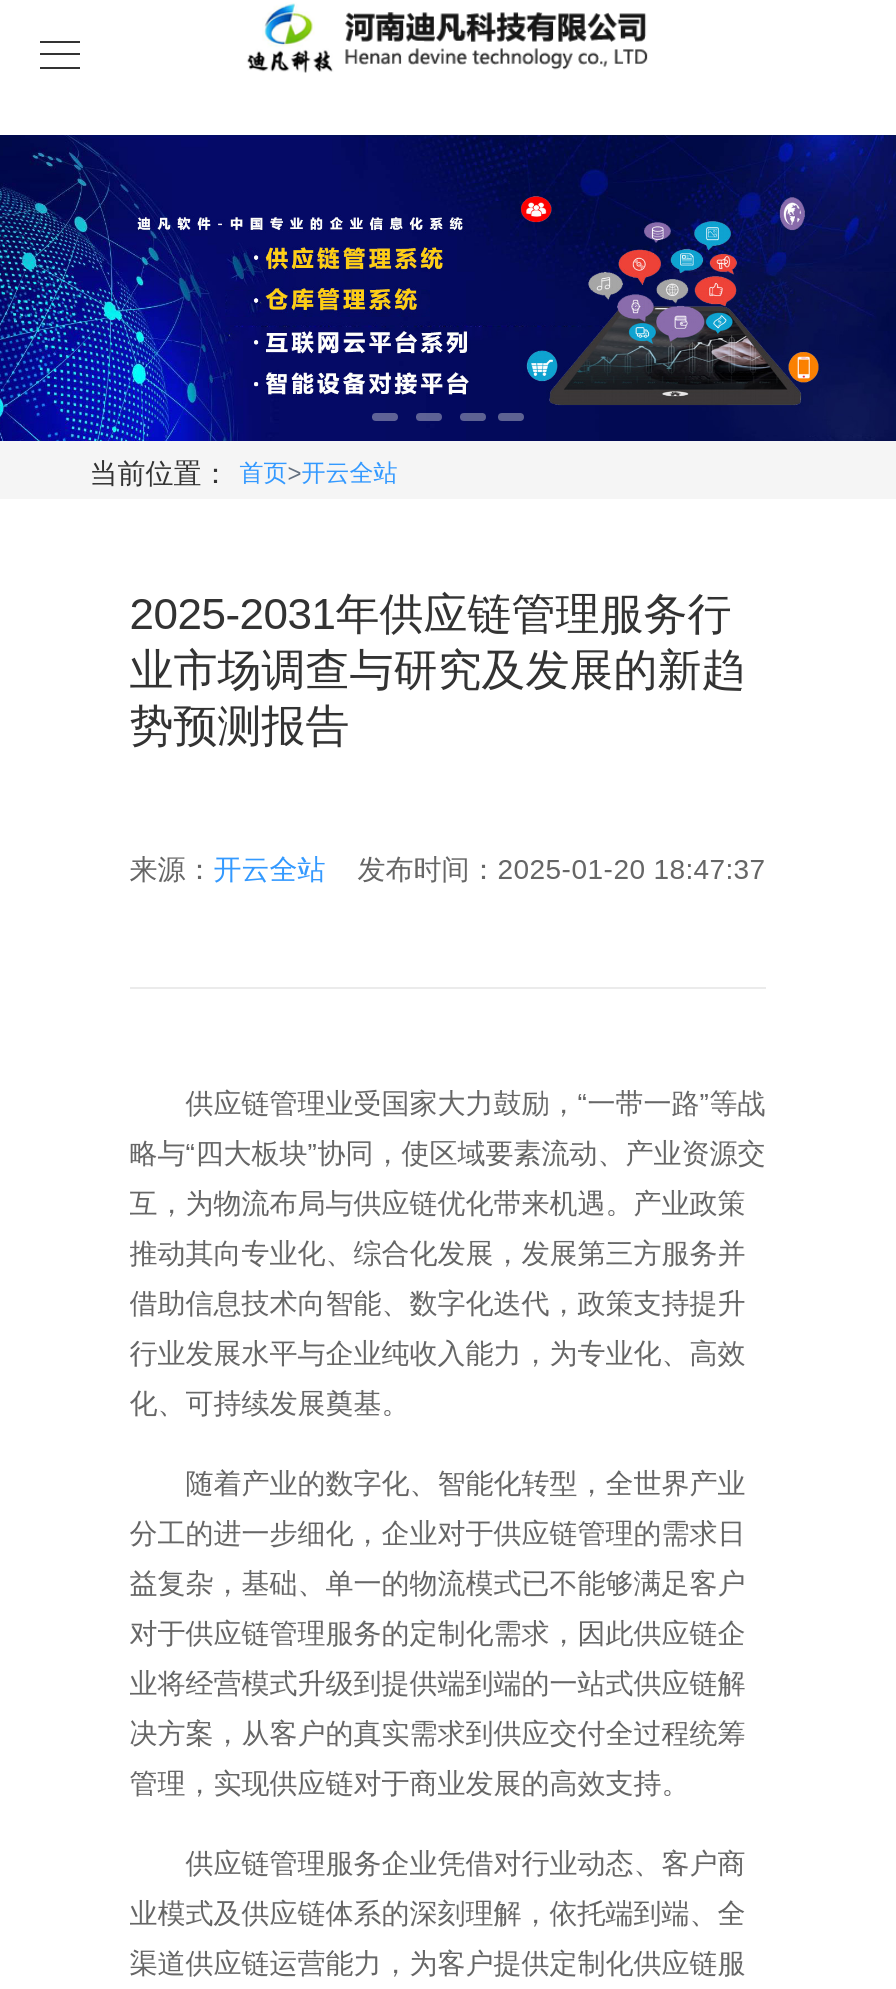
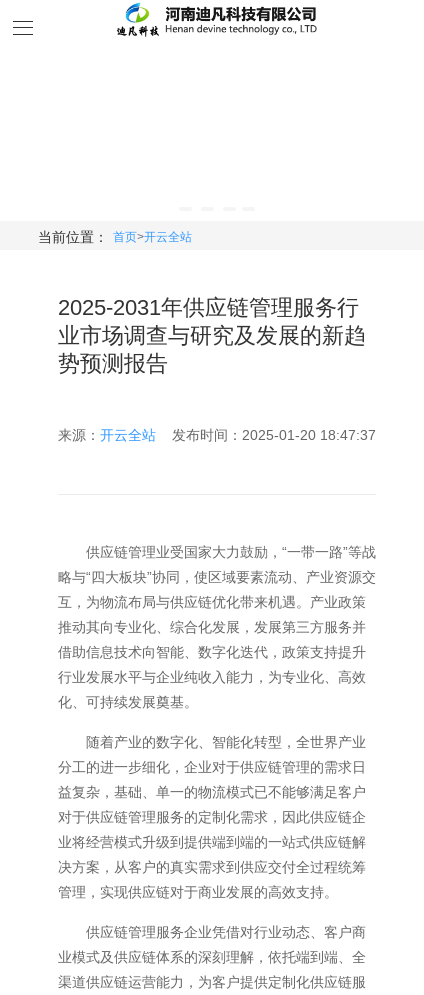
[6,133,890,443] [image] -> none

